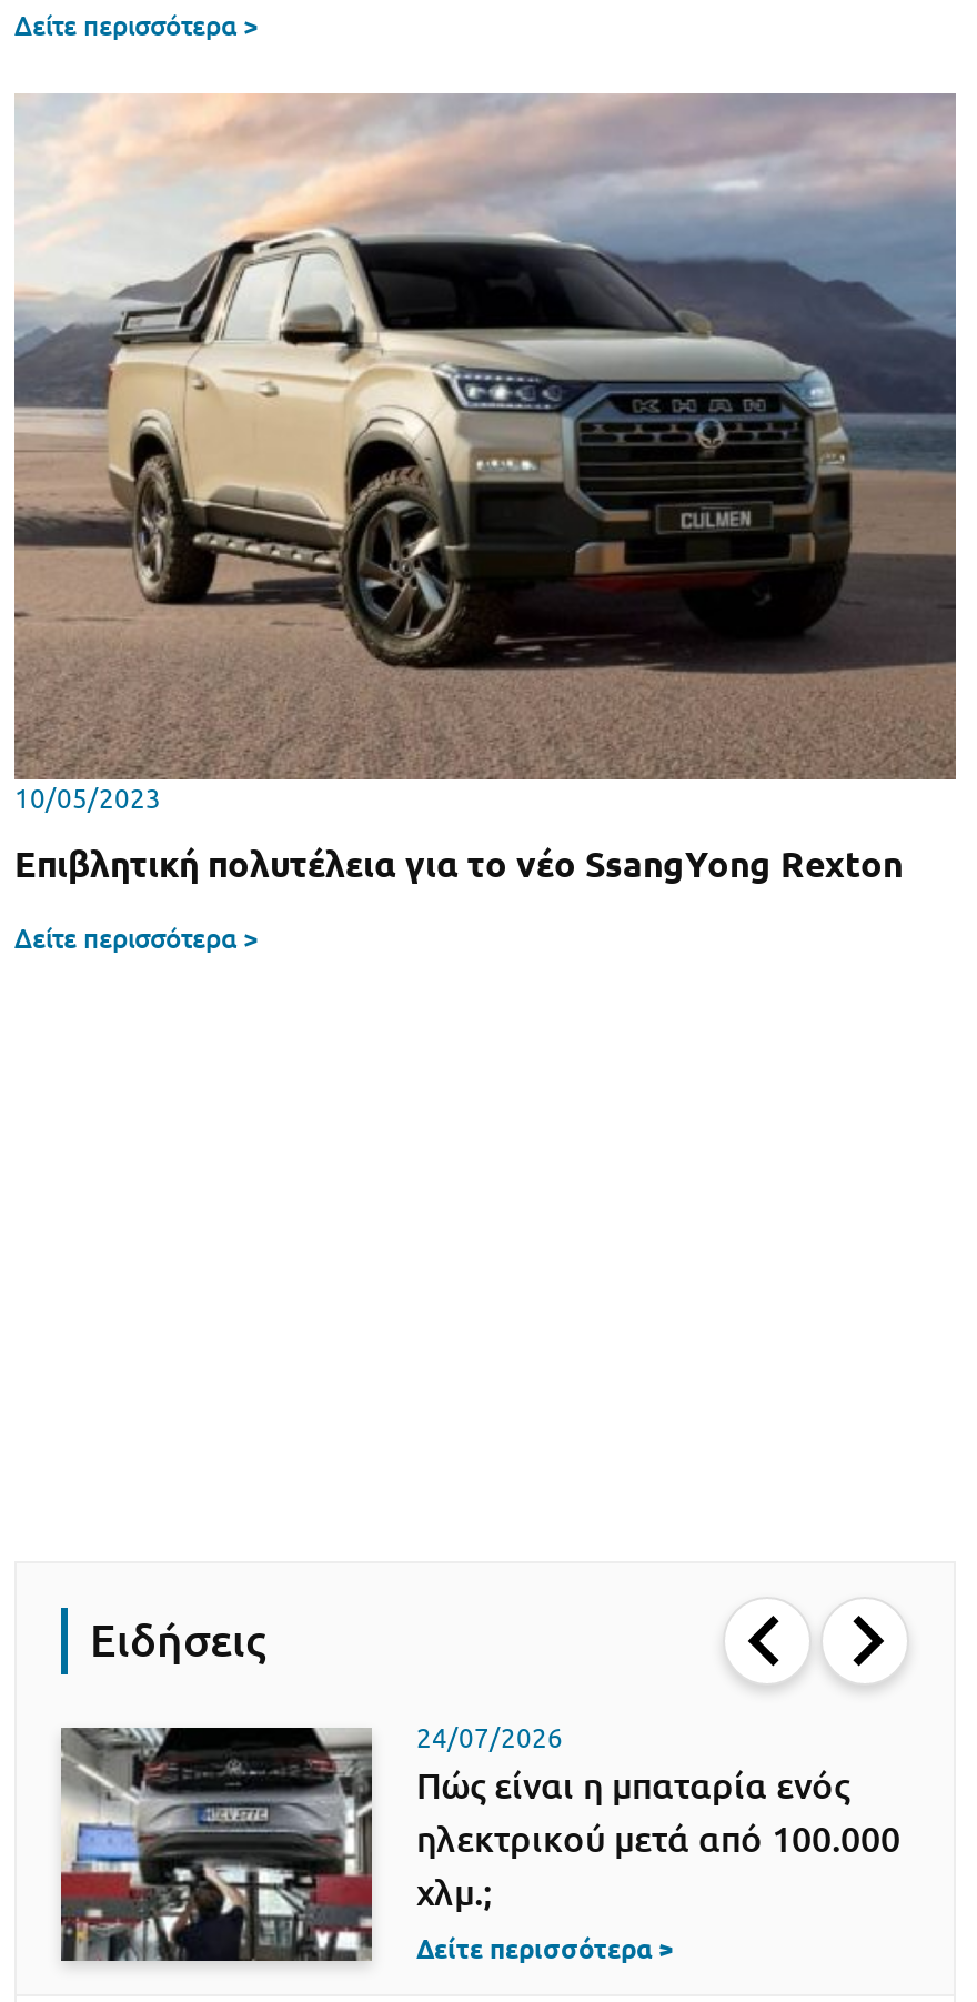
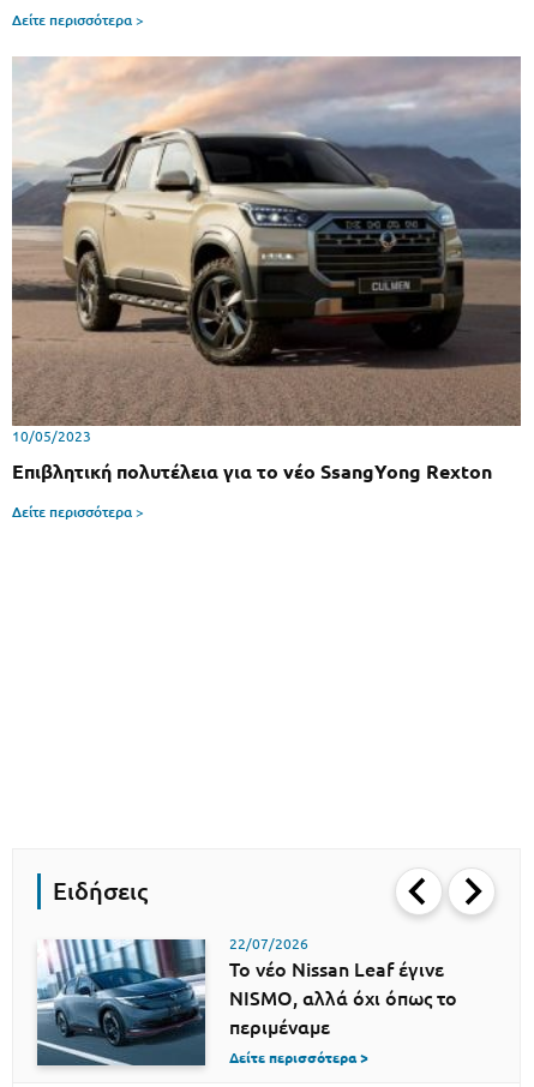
[59,1723,900,1965] [image] | 24/07/2026 | Πώς είναι η μπαταρία ενός | ηλεκτρικού μετά από 100.000 | χλμ.; -> [36,936,457,1065] [image] | 22/07/2026 | Το νέο Nissan Leaf έγινε | NISMO, αλλά όχι όπως το | περιμέναμε

